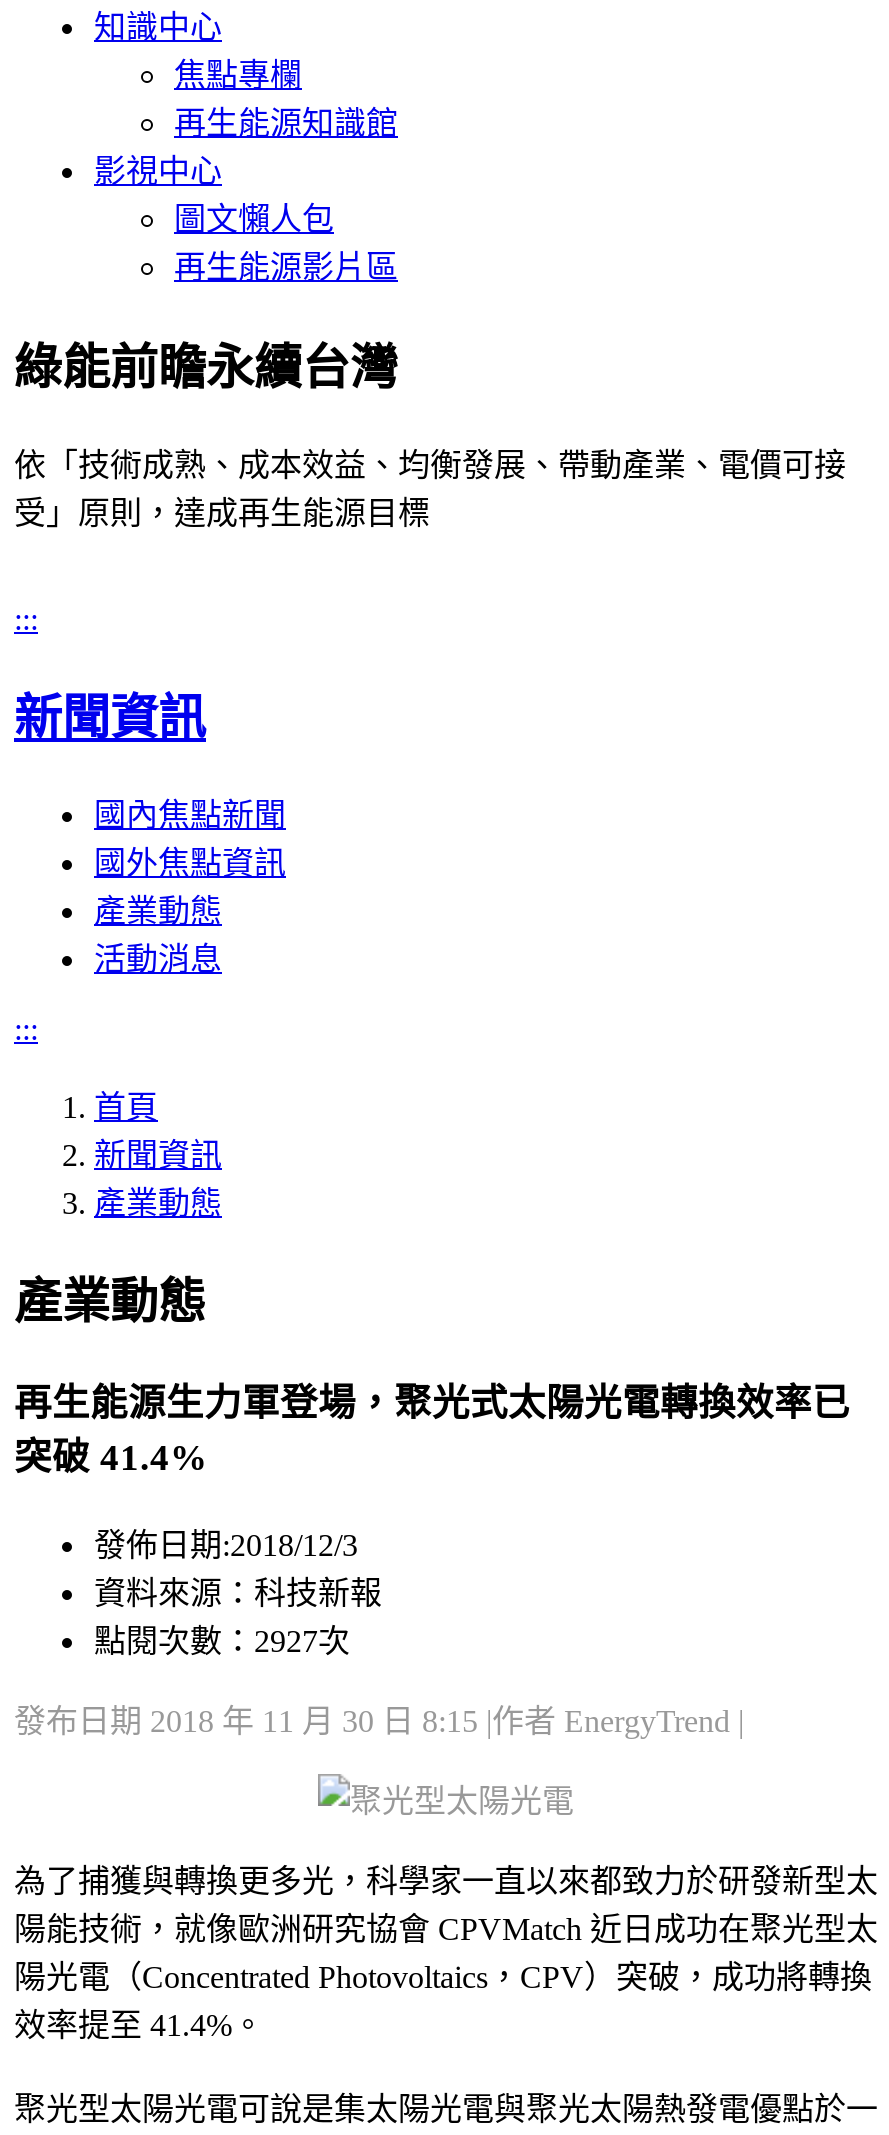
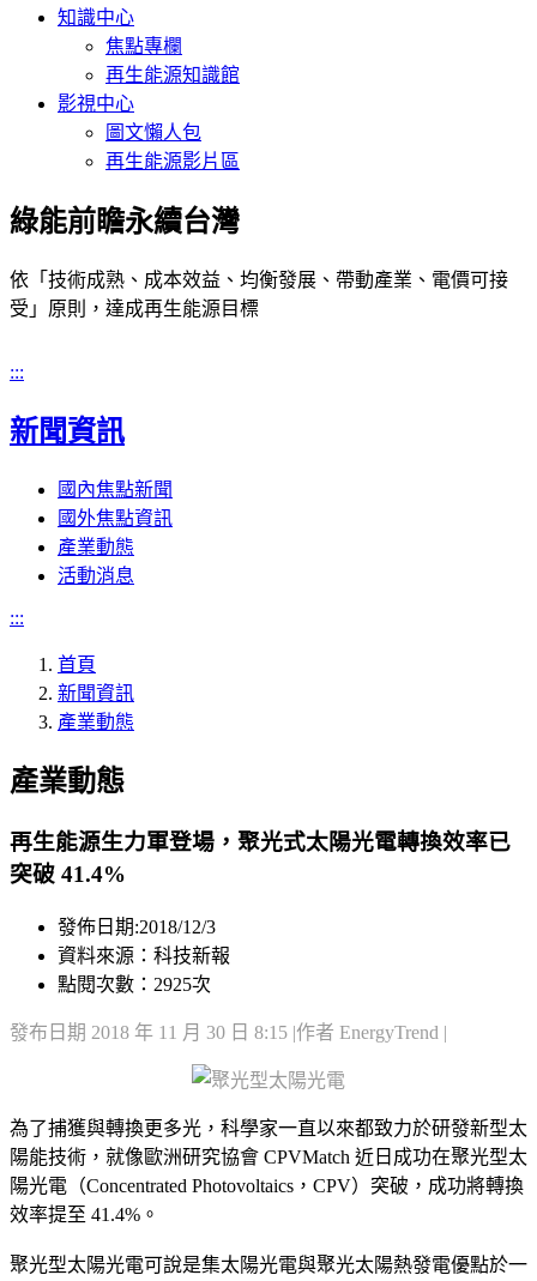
[94,1624,350,1658] 點閱次數：2927次 -> [58,974,211,995] 點閱次數：2925次

